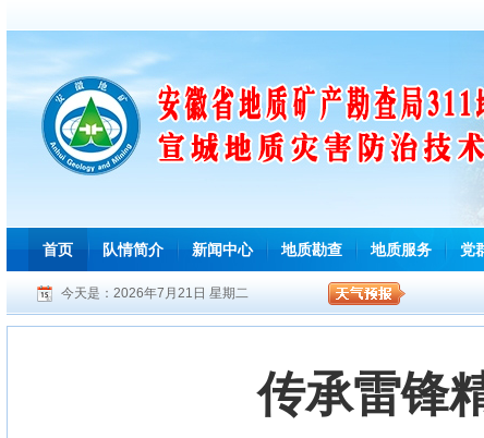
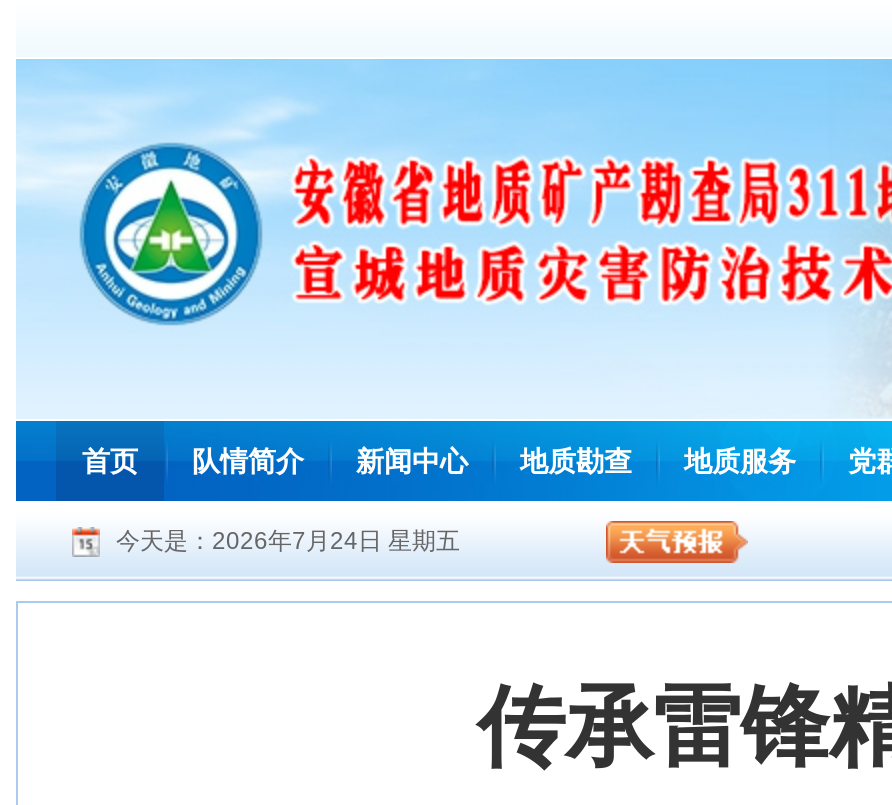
[61,285,249,301] 今天是：2026年7月21日 星期二 -> [116,527,460,555] 今天是：2026年7月24日 星期五

